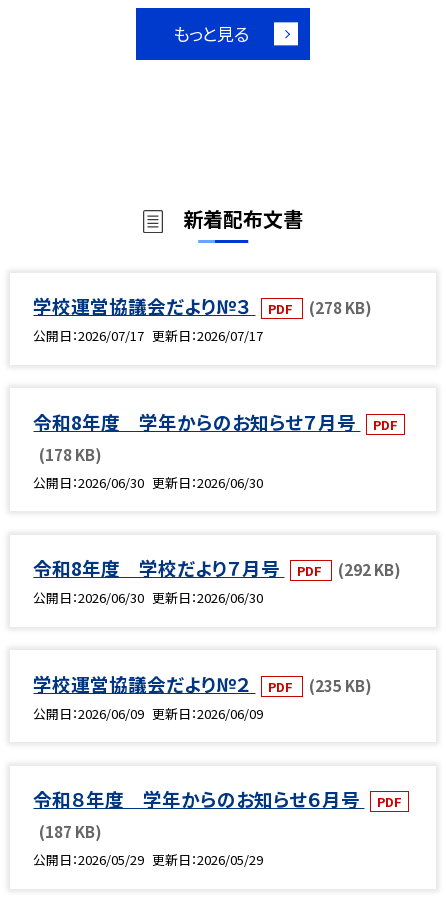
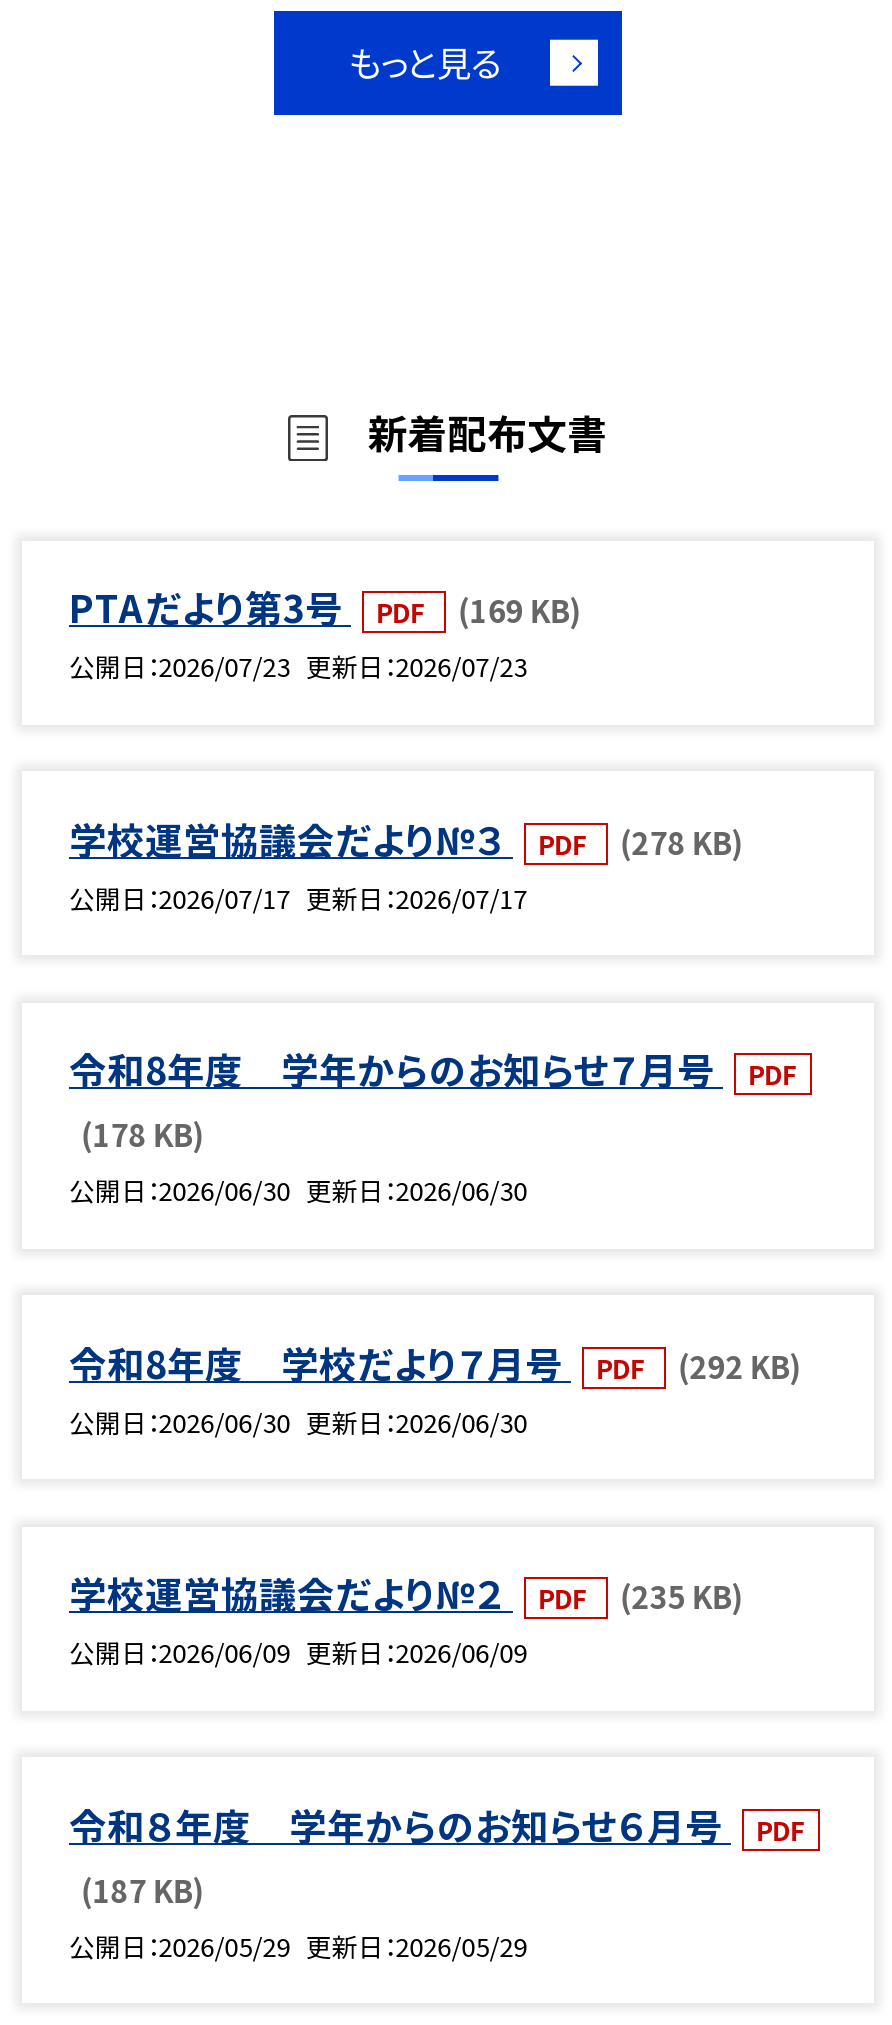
none -> [69,579,583,685] PTAだより第3号 | PDF | (169 KB) | 公開日 2026/07/23 更新日 2026/07/23

